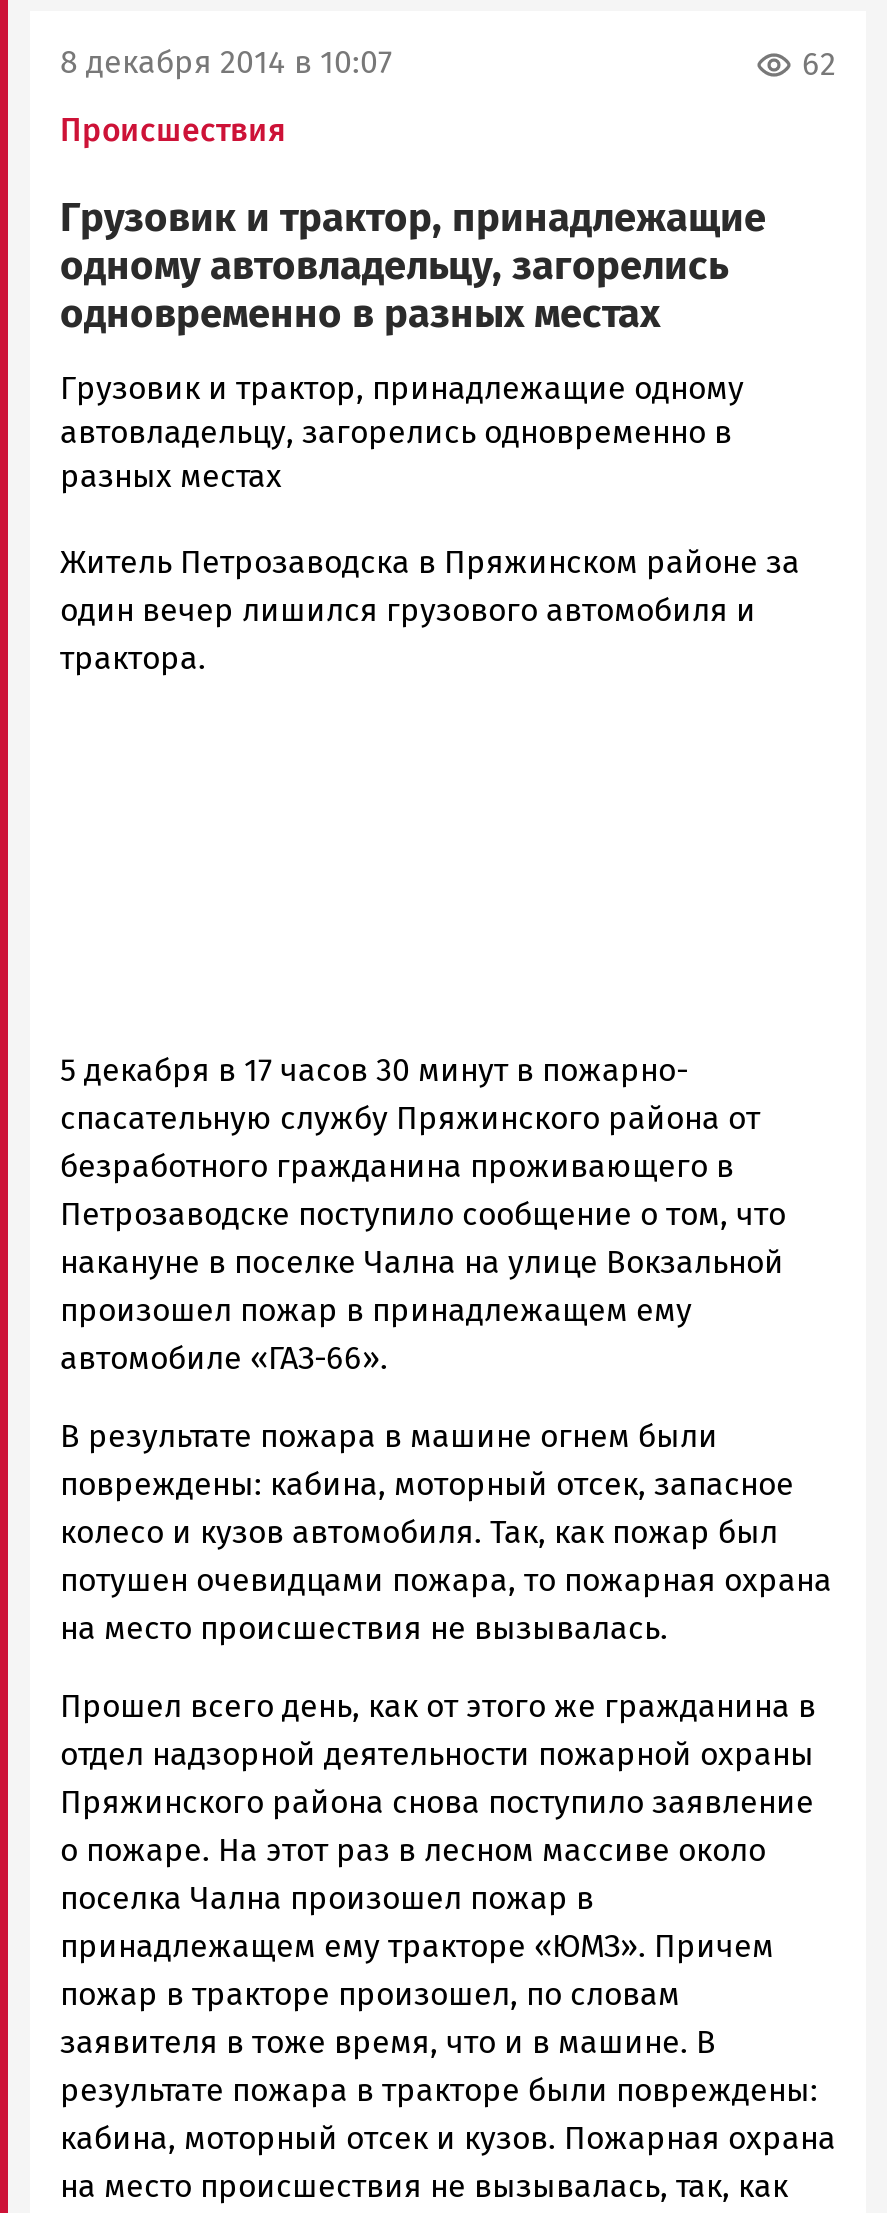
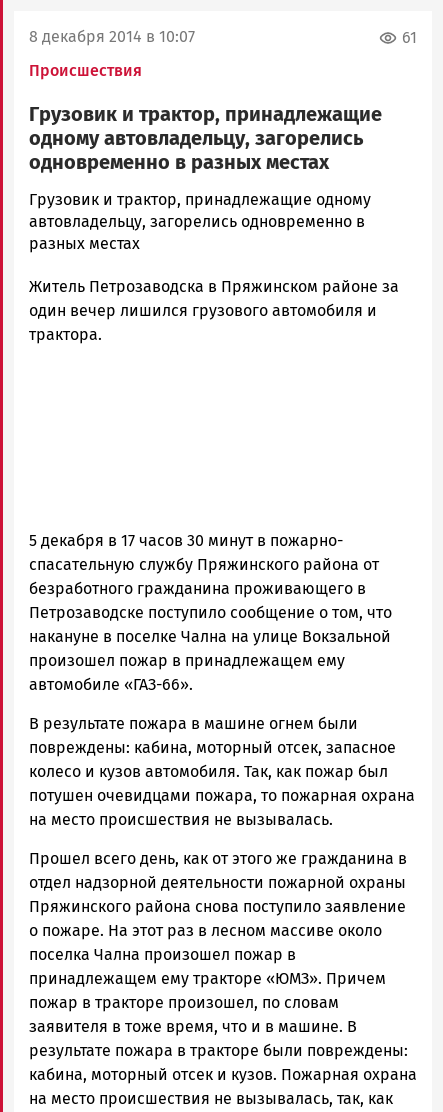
[802,46,836,84] 62 -> [402,28,417,47] 61

